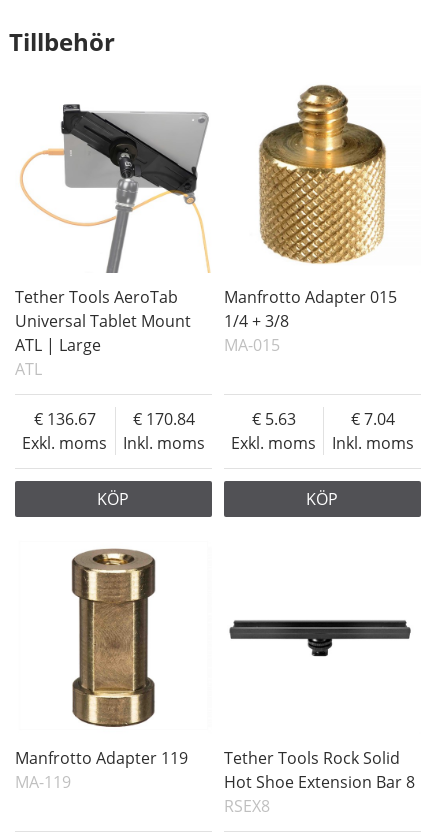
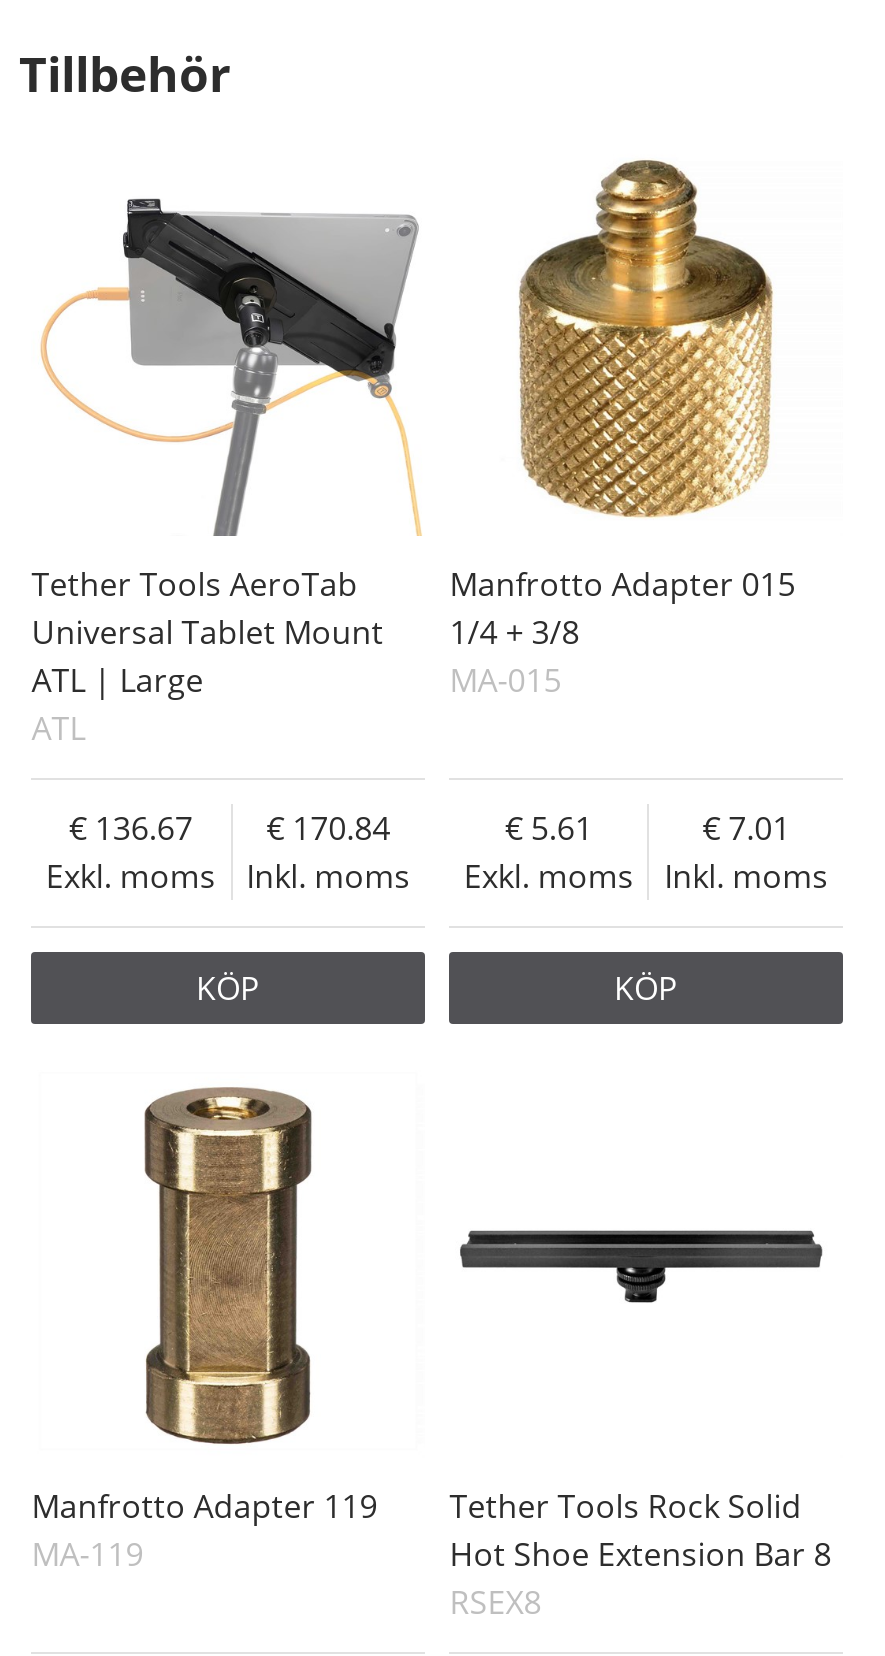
[265,408,296,430] 5.63 -> [531,806,593,850] 5.61
[364,408,395,430] 7.04 -> [728,806,790,850] 7.01

